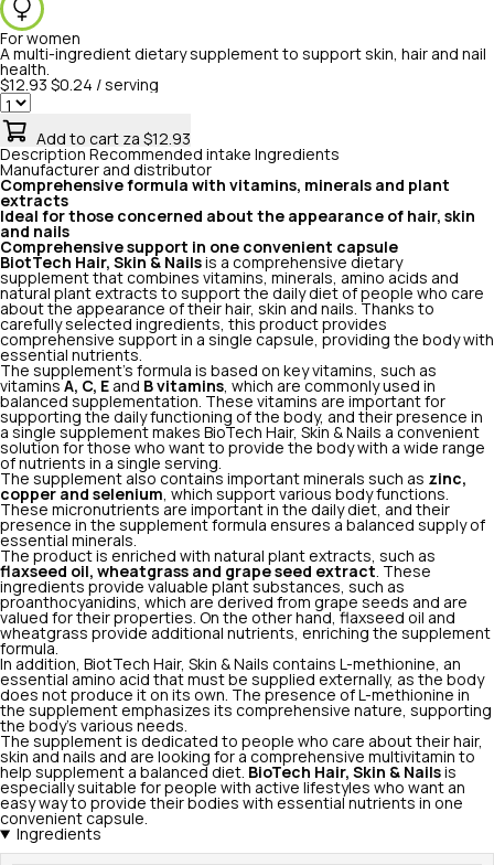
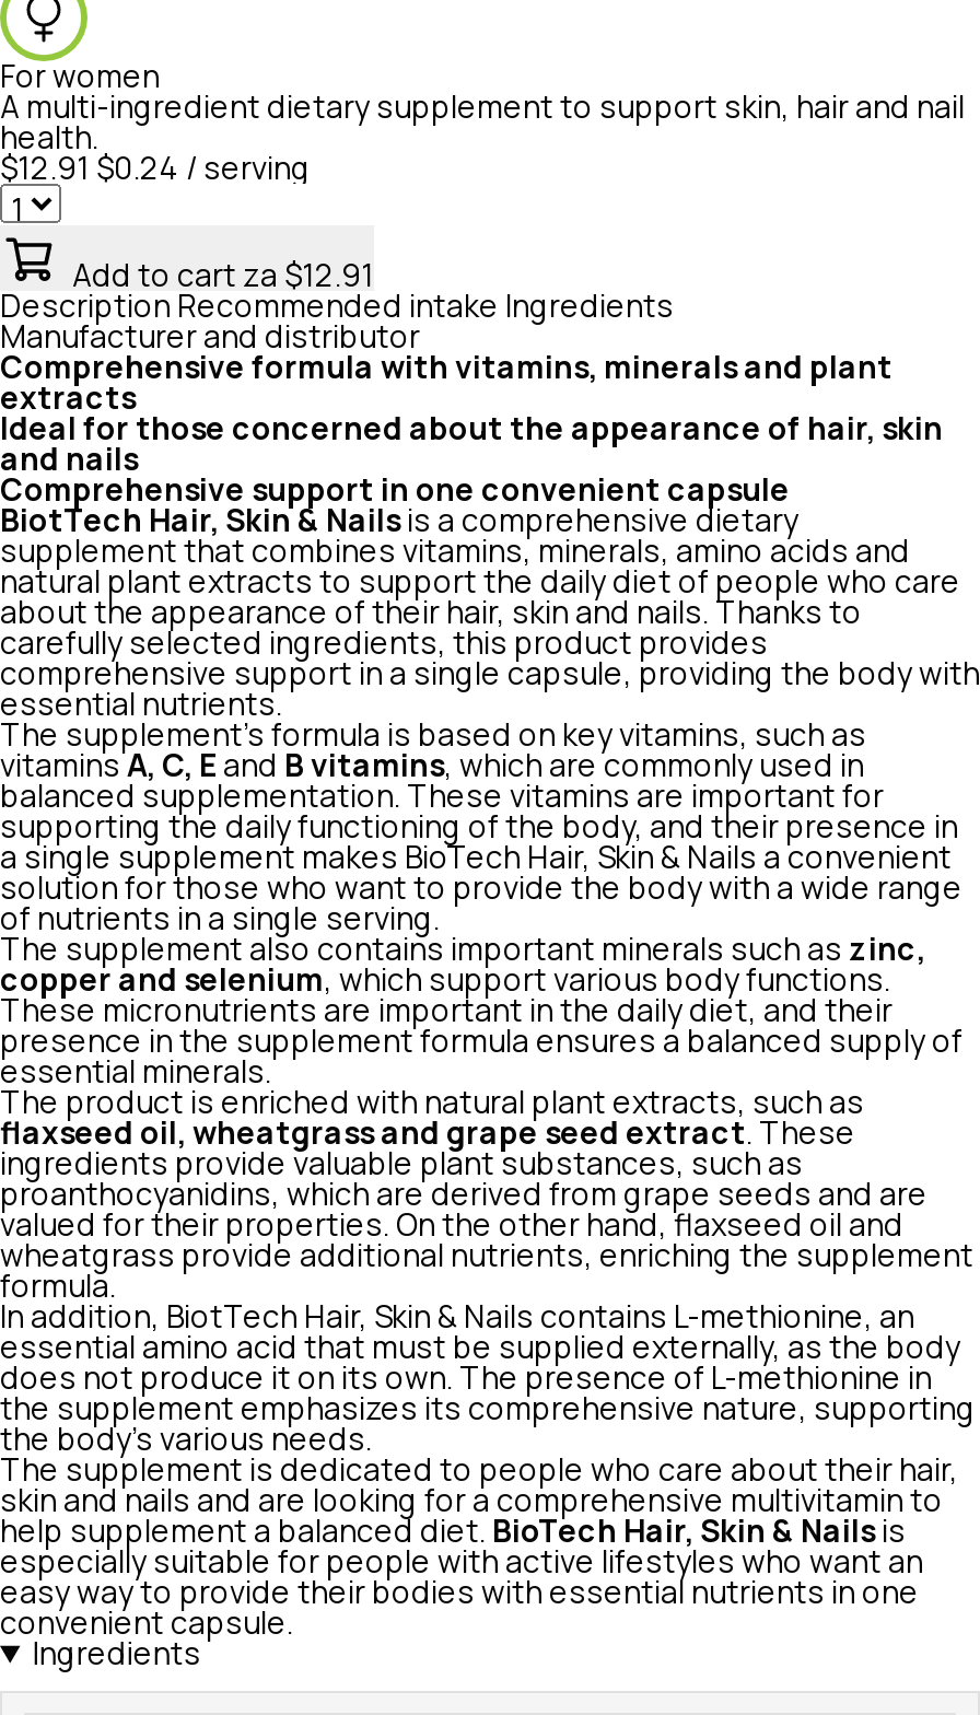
[0,77,159,93] $12.93 $0.24 / serving -> [0,153,311,184] $12.91 $0.24 / serving
[36,131,191,147] Add to cart za $12.93 -> [72,260,374,291] Add to cart za $12.91

